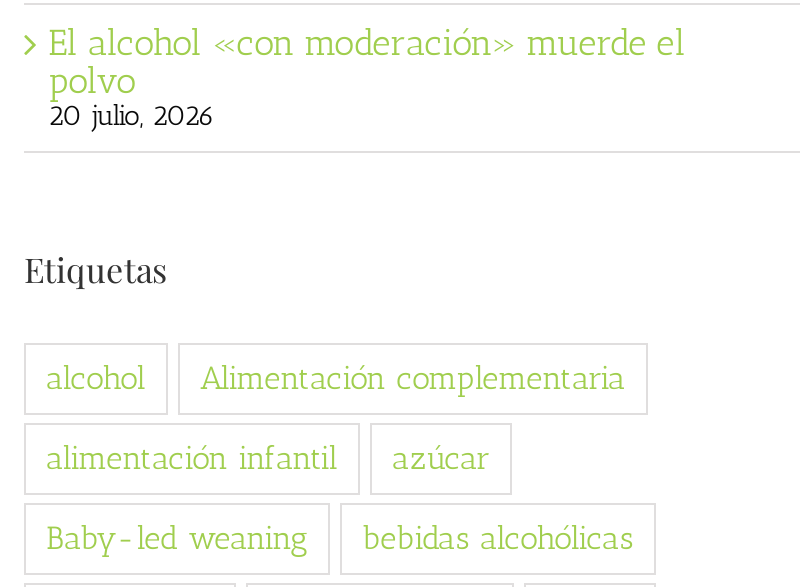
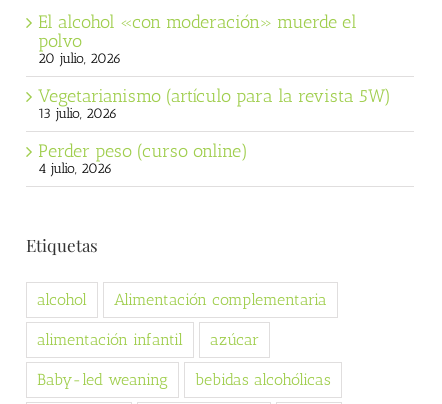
none -> [38,85,391,177] Vegetarianismo (artículo para la revista 5W) | 13 julio, 2026 | Perder peso (curso online) | 4 julio, 2026

